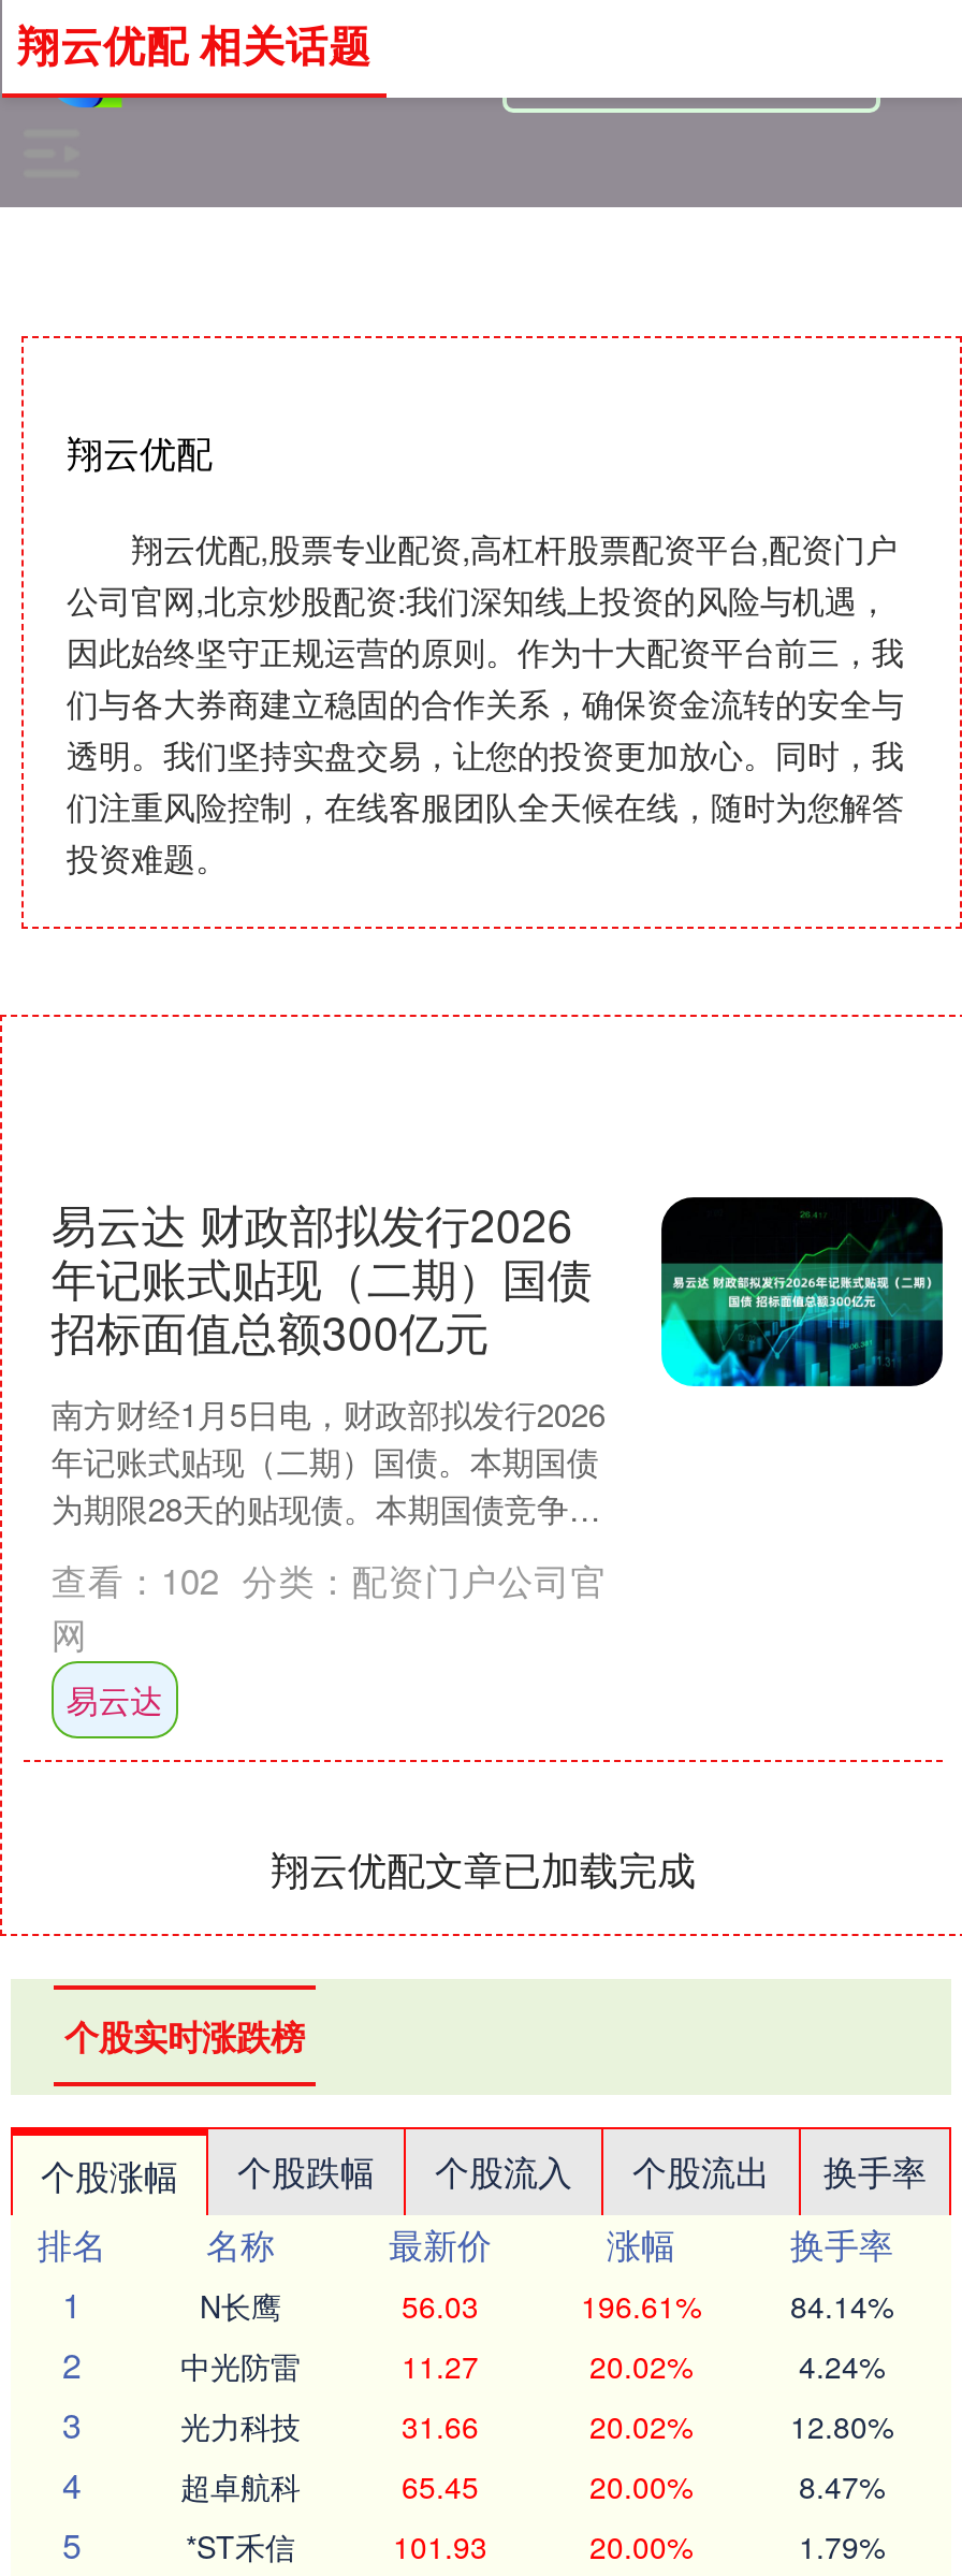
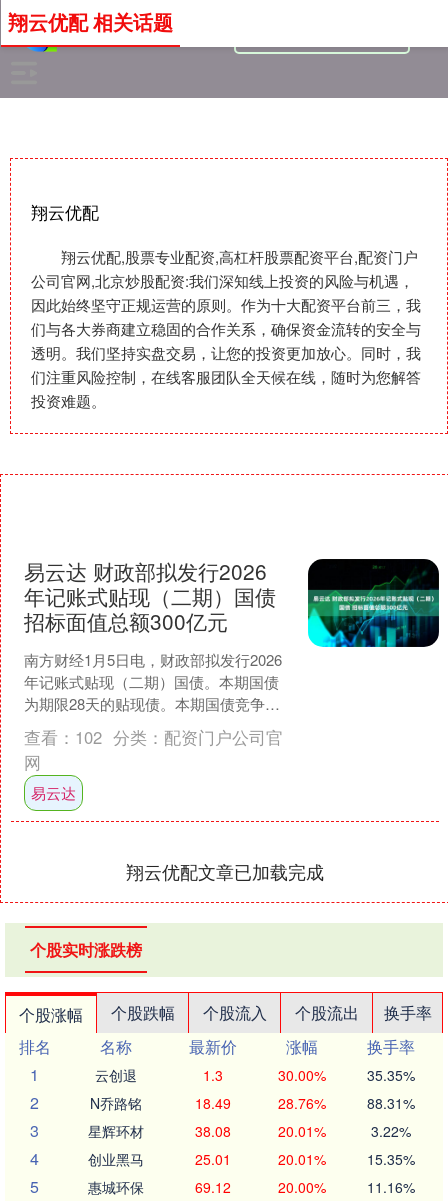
[200,2284,893,2327] N长鹰 | 56.03 | 196.61% | 84.14% -> [95,1065,414,1085] 云创退 | 1.3 | 30.00% | 35.35%
[180,2344,885,2387] 中光防雷 | 11.27 | 20.02% | 4.24% -> [90,1093,414,1113] N乔路铭 | 18.49 | 28.76% | 88.31%
[180,2404,893,2447] 光力科技 | 31.66 | 20.02% | 12.80% -> [88,1121,410,1141] 星辉环材 | 38.08 | 20.01% | 3.22%
[180,2464,885,2507] 超卓航科 | 65.45 | 20.00% | 8.47% -> [88,1149,414,1169] 创业黑马 | 25.01 | 20.01% | 15.35%
[186,2524,487,2567] *ST禾信 | 101.93 -> [88,1177,230,1197] 惠城环保 | 69.12
[799,2524,885,2567] 1.79% -> [366,1177,414,1197] 11.16%

